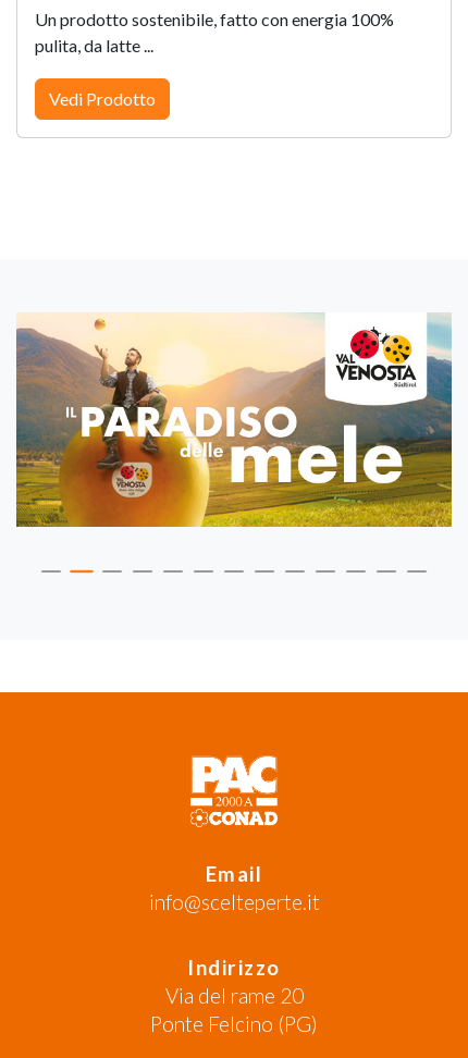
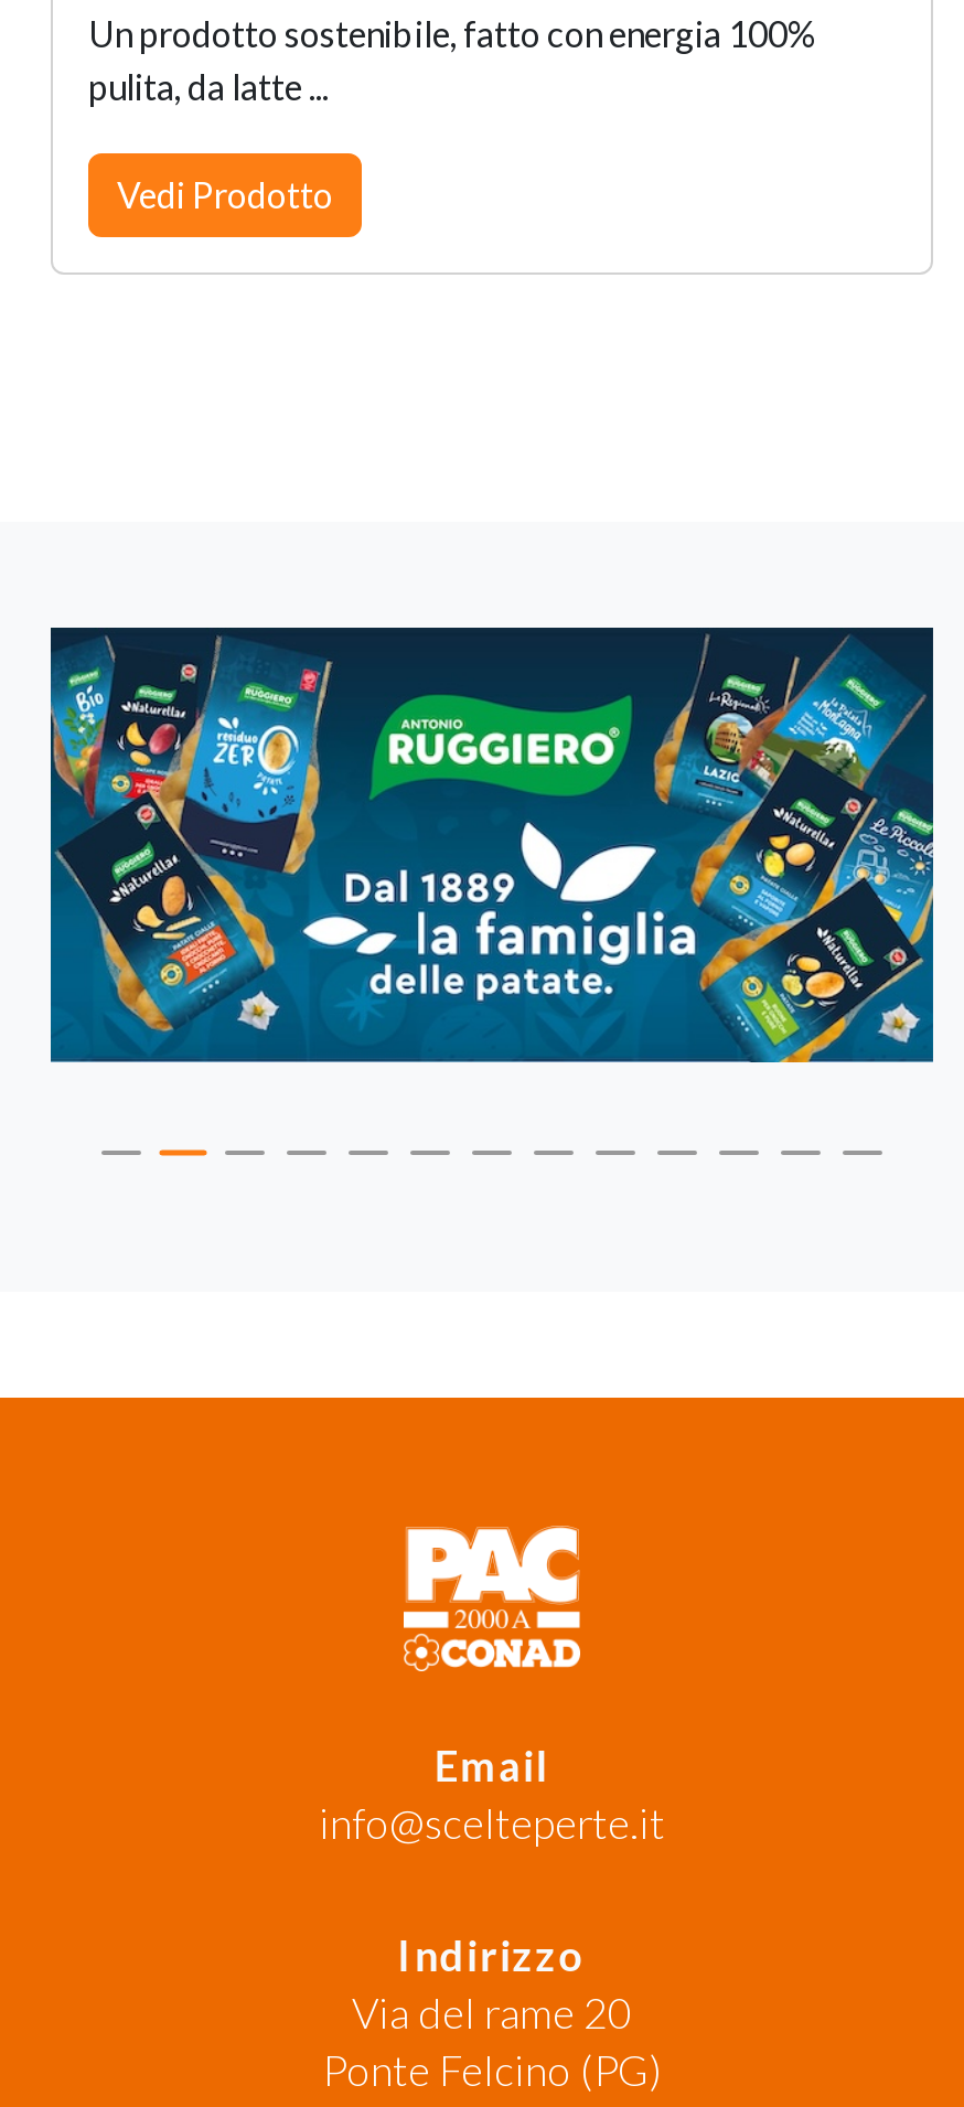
[15,312,453,528] [image] -> [49,625,935,1065] [image]

